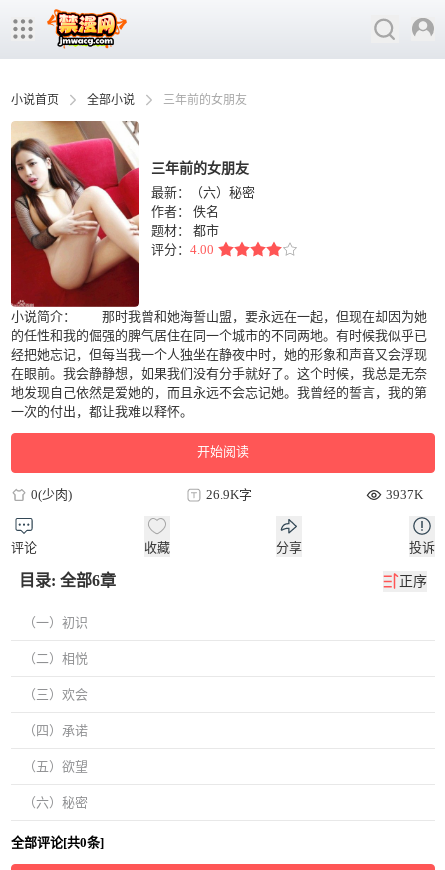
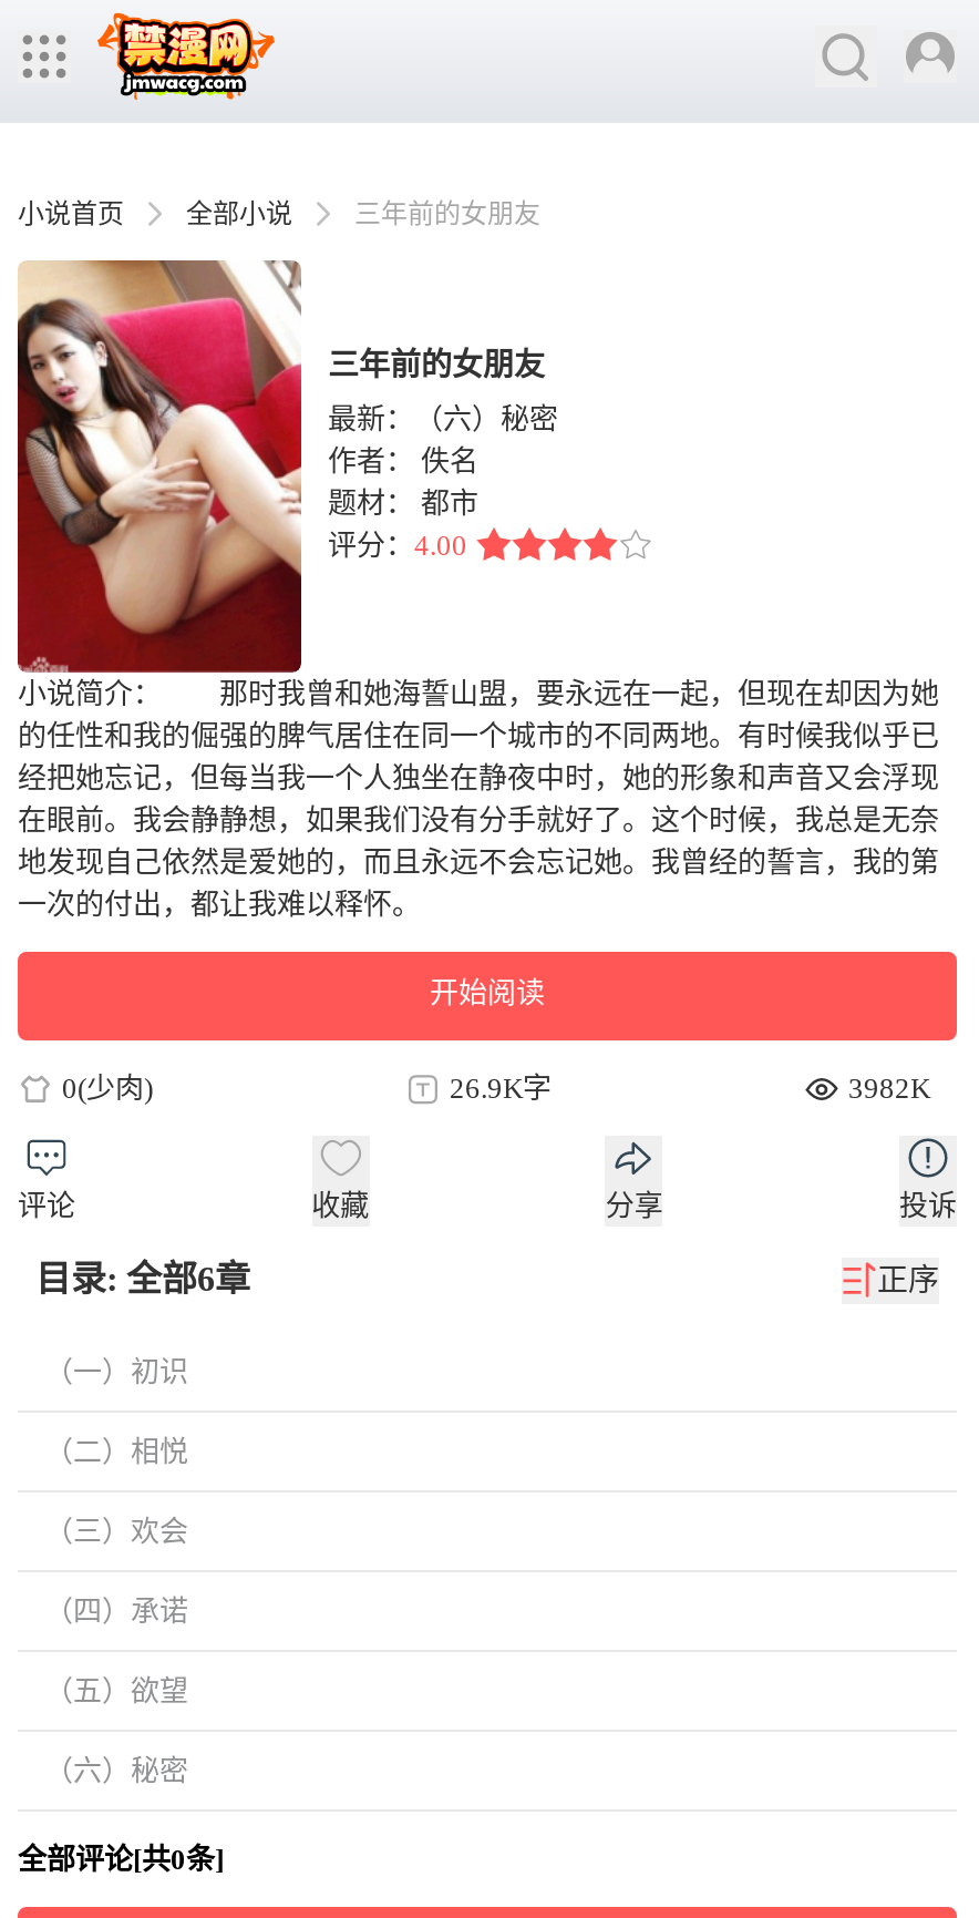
[386,487,423,502] 3937K -> [848,1072,930,1105] 3982K

